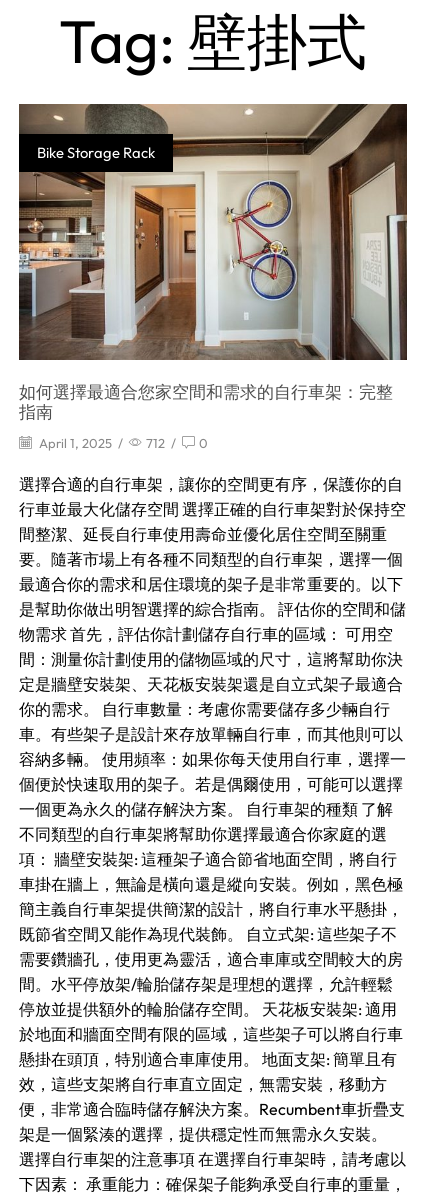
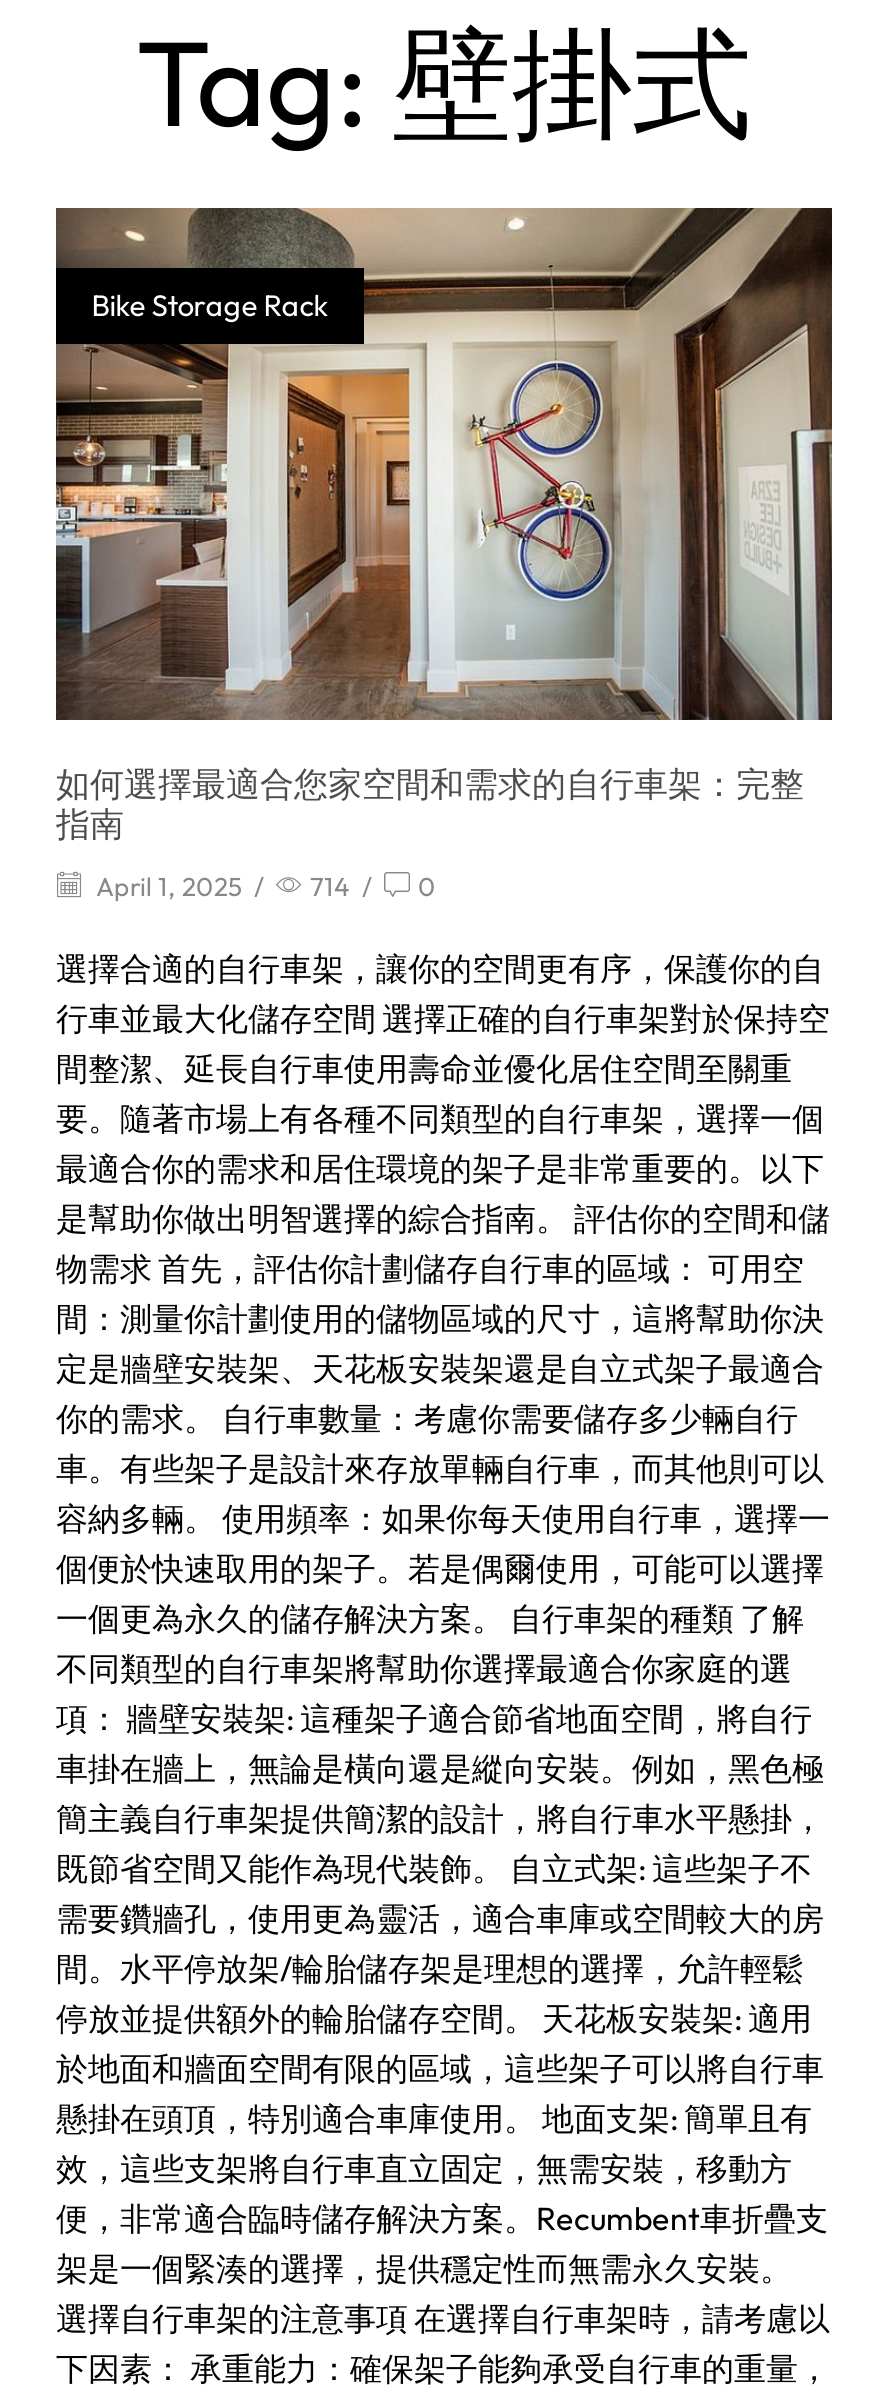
[146,435,176,451] 712 / -> [310,871,372,903] 714 /

